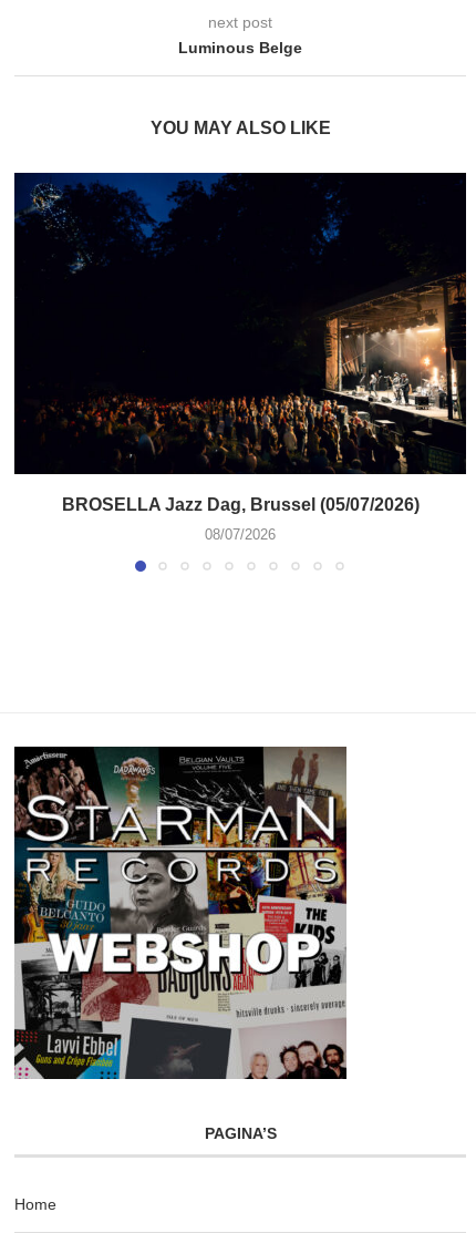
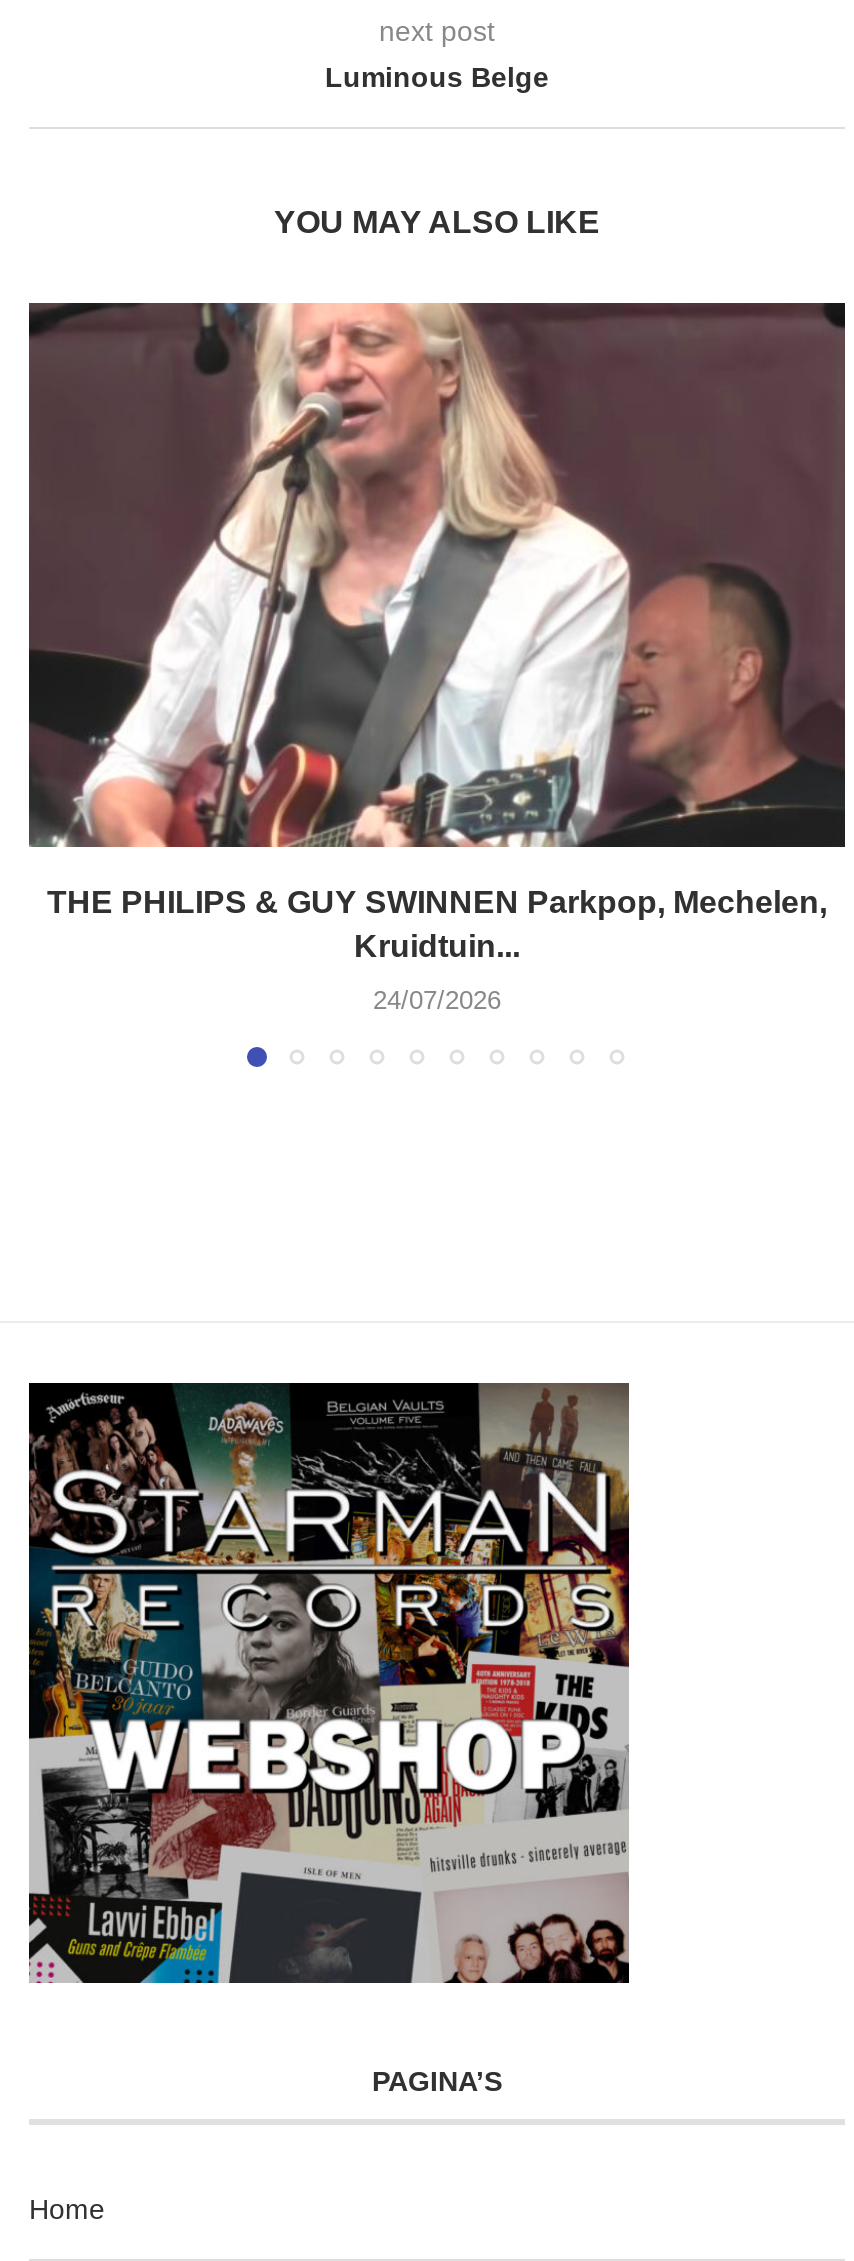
[14,172,466,514] [image] | BROSELLA Jazz Dag, Brussel (05/07/2026) -> [29,301,845,962] [image] | THE PHILIPS & GUY SWINNEN Parkpop, Mechelen, | Kruidtuin...
[205,526,276,542] 08/07/2026 -> [373,984,501,1014] 24/07/2026

